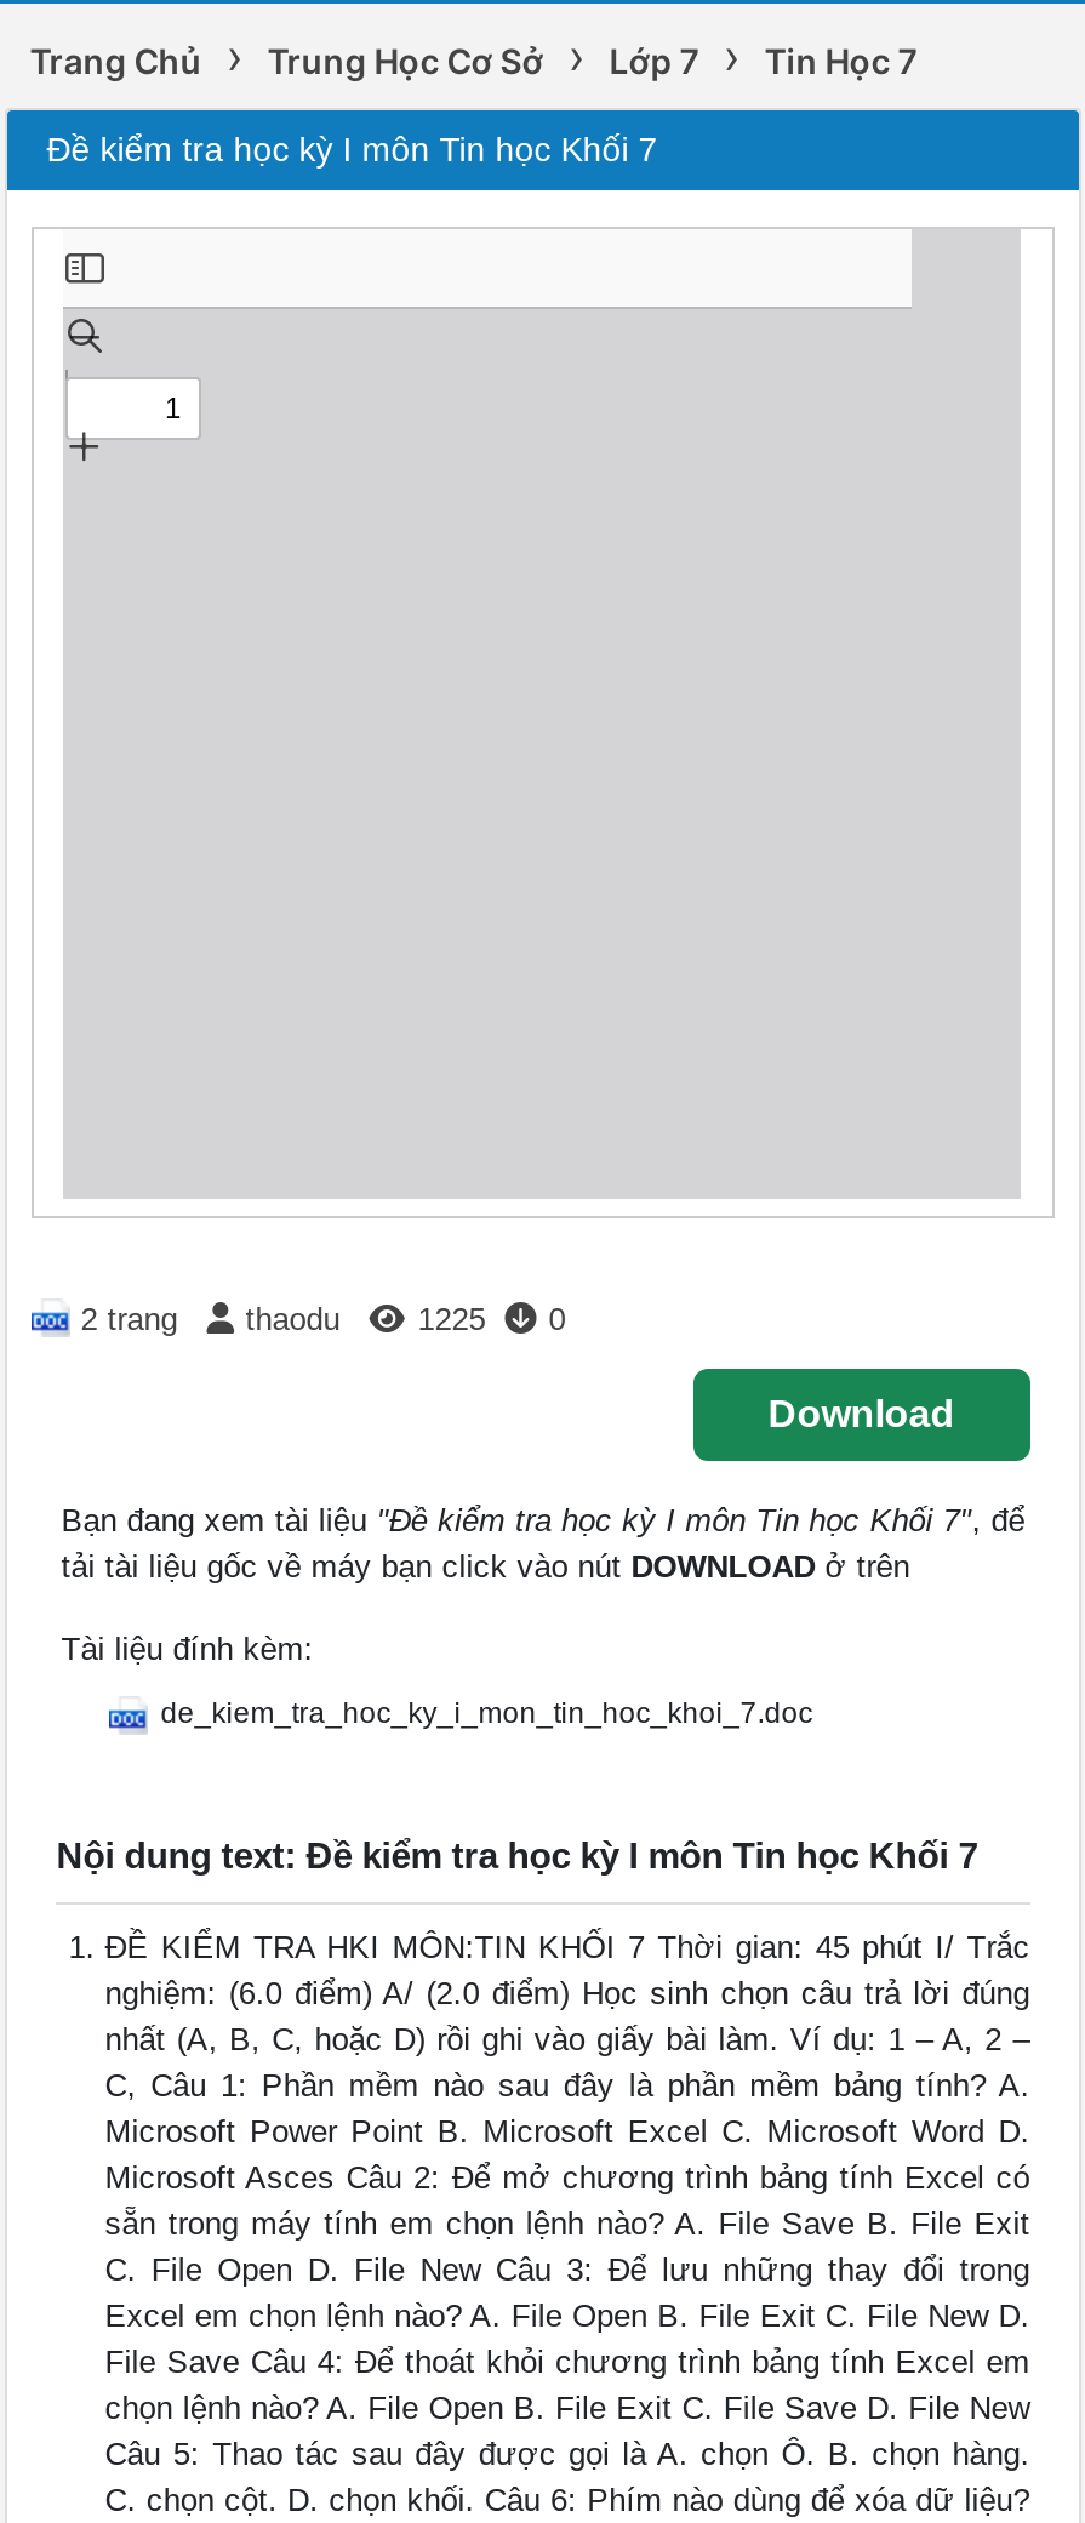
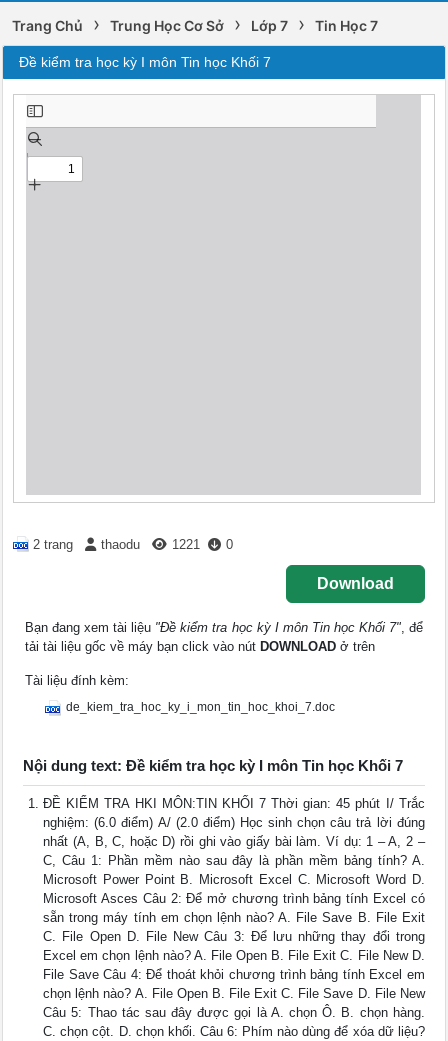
[418,1301,565,1337] 1225 0 -> [172,537,233,552] 1221 0

